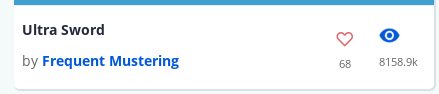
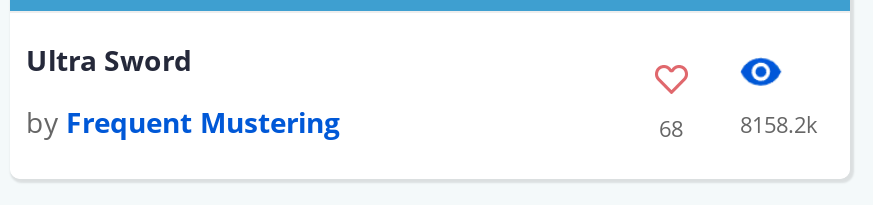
[338,54,418,71] 68 8158.9k -> [659,110,818,144] 68 8158.2k

